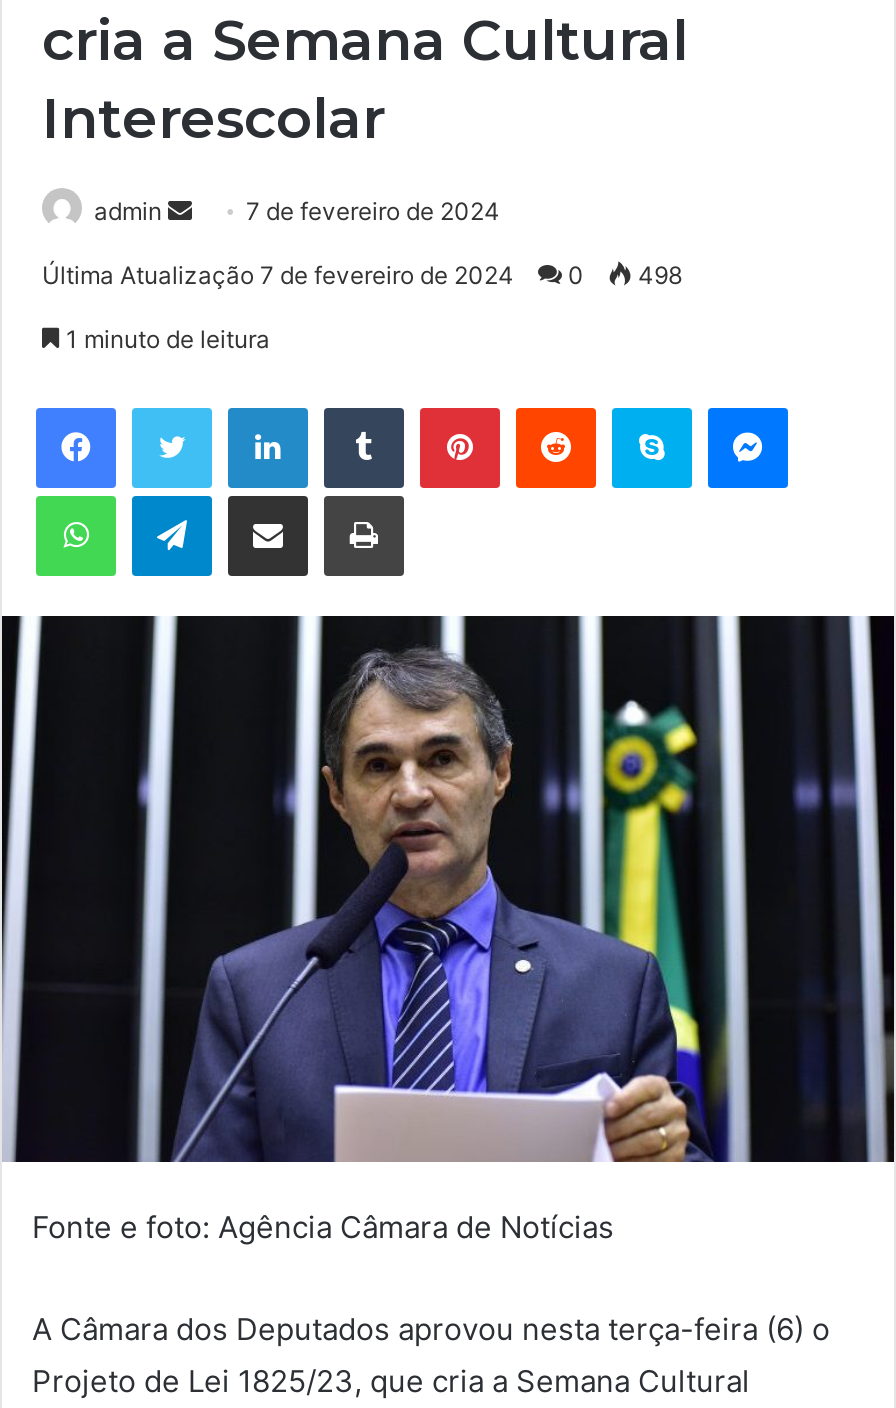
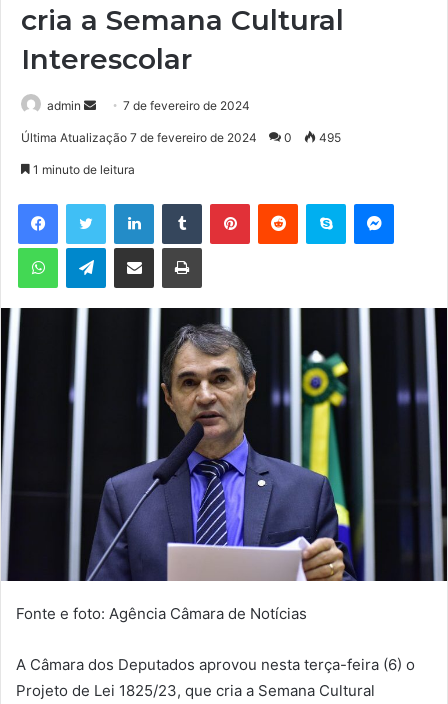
[42,260,682,290] Última Atualização 7 de fevereiro de 2024 0 498 -> [21,130,341,145] Última Atualização 7 de fevereiro de 2024 0 495

